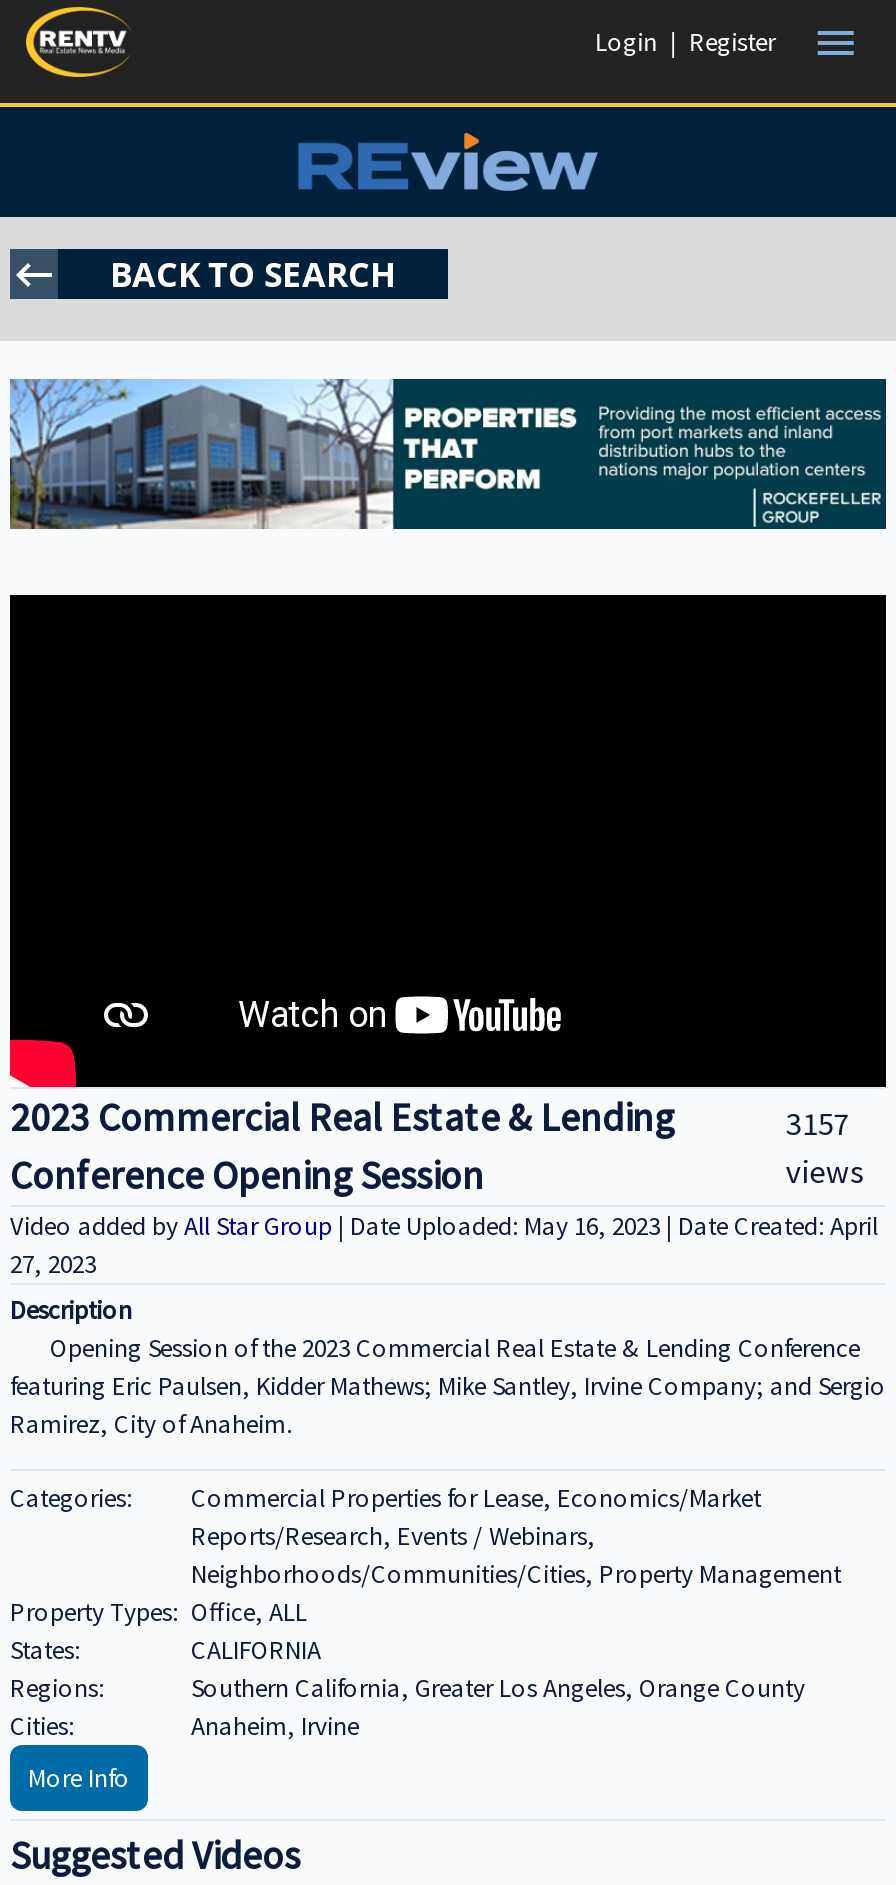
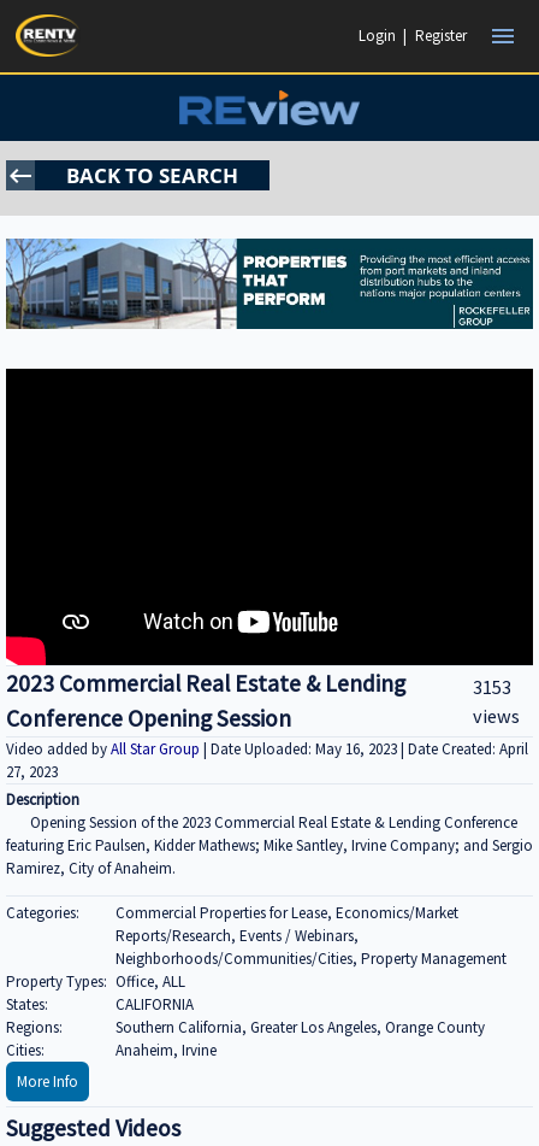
[786,1103,850,1143] 3157 -> [473,675,511,699] 3153

